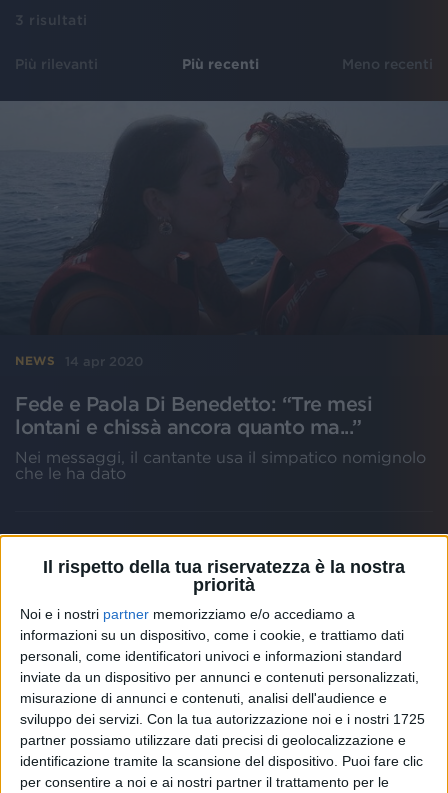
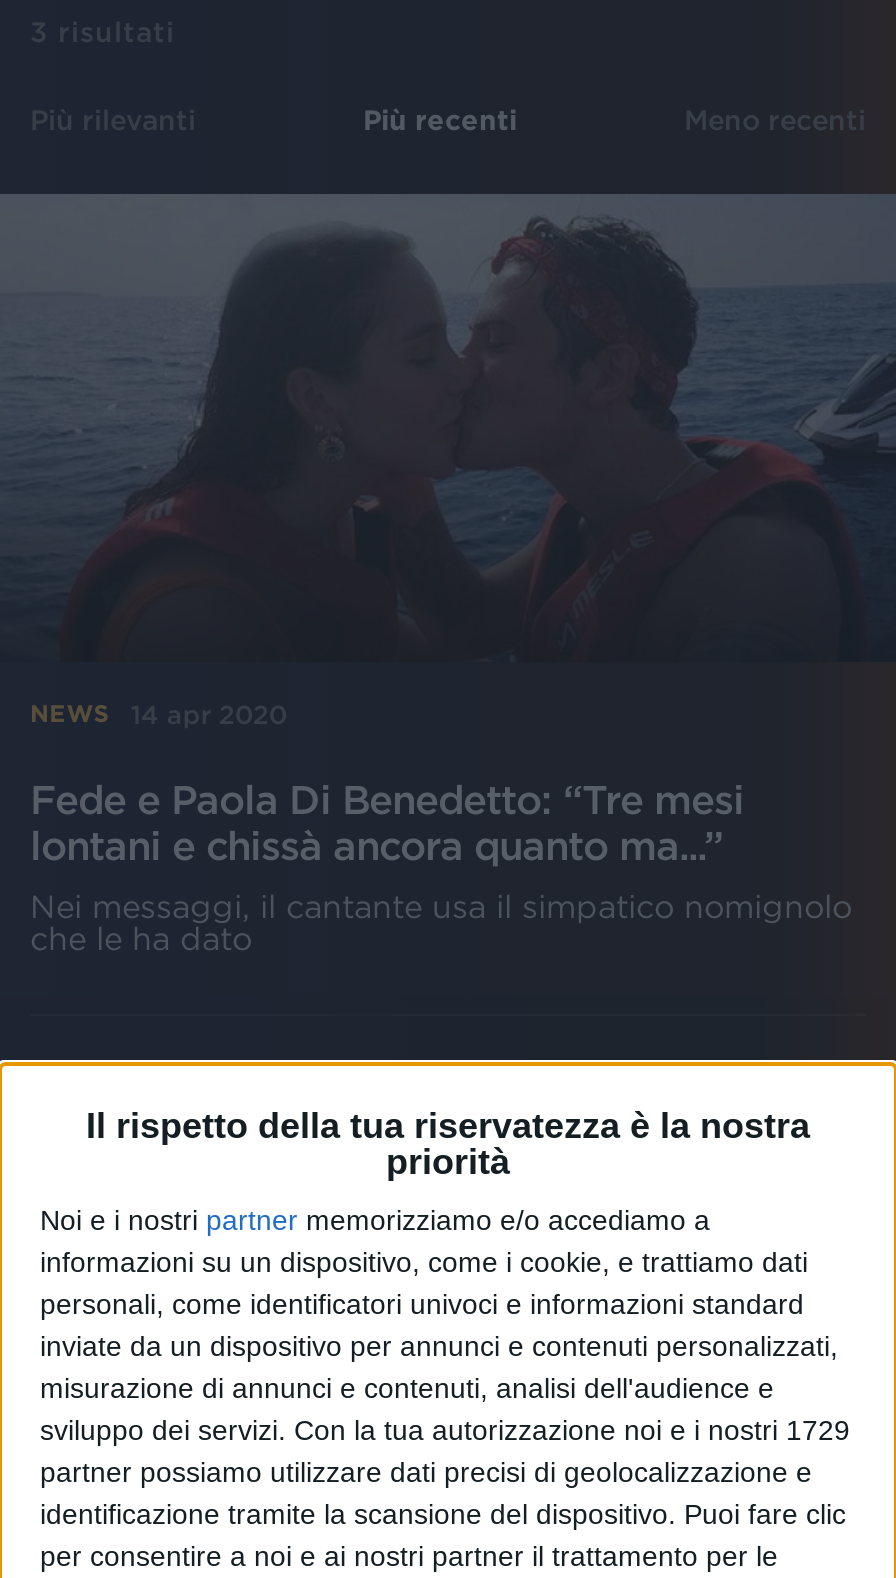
[20,711,425,727] sviluppo dei servizi. Con la tua autorizzazione noi e i nostri 1725 -> [40,1414,850,1446] sviluppo dei servizi. Con la tua autorizzazione noi e i nostri 1729

